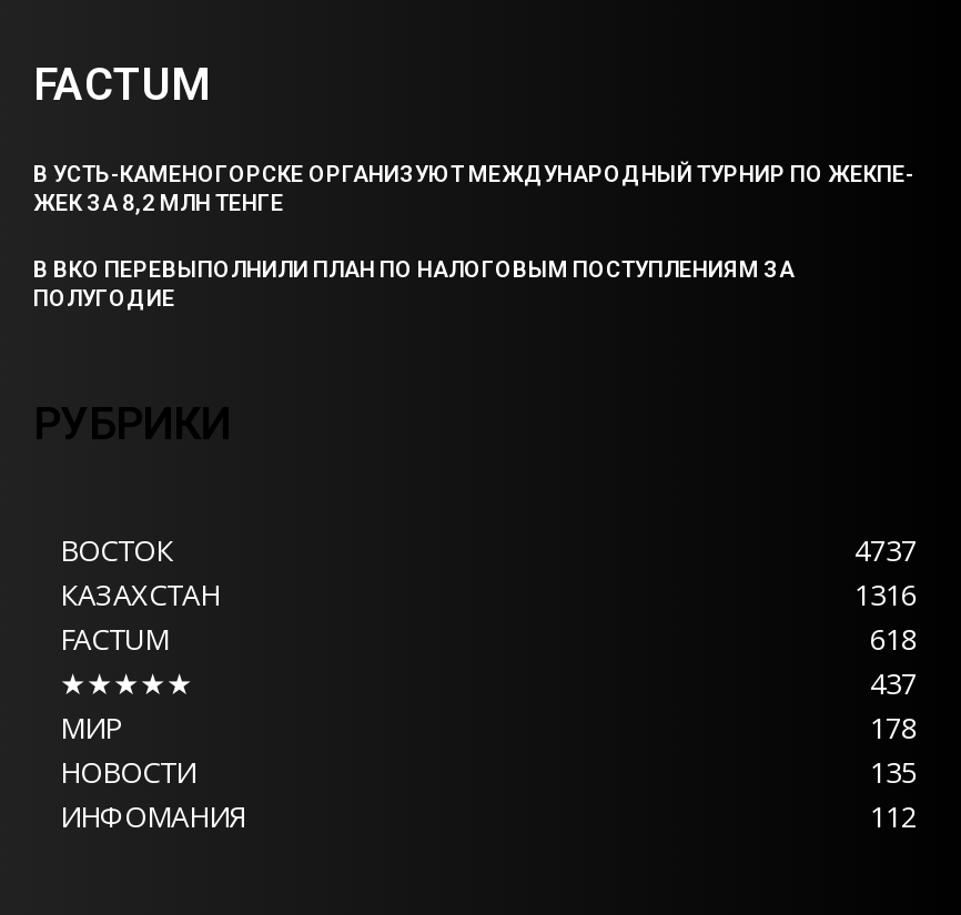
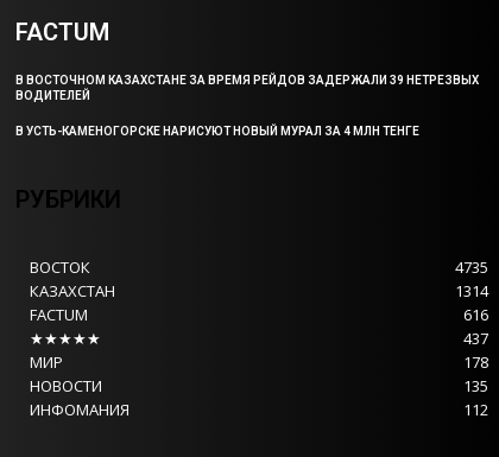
[33,162,914,215] В УСТЬ-КАМЕНОГОРСКЕ ОРГАНИЗУЮТ МЕЖДУНАРОДНЫЙ ТУРНИР ПО ЖЕКПЕ- | ЖЕК ЗА 8,2 МЛН ТЕНГЕ -> [15,74,479,102] В ВОСТОЧНОМ КАЗАХСТАНЕ ЗА ВРЕМЯ РЕЙДОВ ЗАДЕРЖАЛИ 39 НЕТРЕЗВЫХ | ВОДИТЕЛЕЙ
[33,257,795,311] В ВКО ПЕРЕВЫПОЛНИЛИ ПЛАН ПО НАЛОГОВЫМ ПОСТУПЛЕНИЯМ ЗА | ПОЛУГОДИЕ -> [15,125,419,138] В УСТЬ-КАМЕНОГОРСКЕ НАРИСУЮТ НОВЫЙ МУРАЛ ЗА 4 МЛН ТЕНГЕ
[854,530,917,570] 4737 -> [455,256,488,278] 4735
[854,575,917,614] 1316 -> [455,280,488,302] 1314
[870,619,917,659] 618 -> [463,304,488,325] 616

